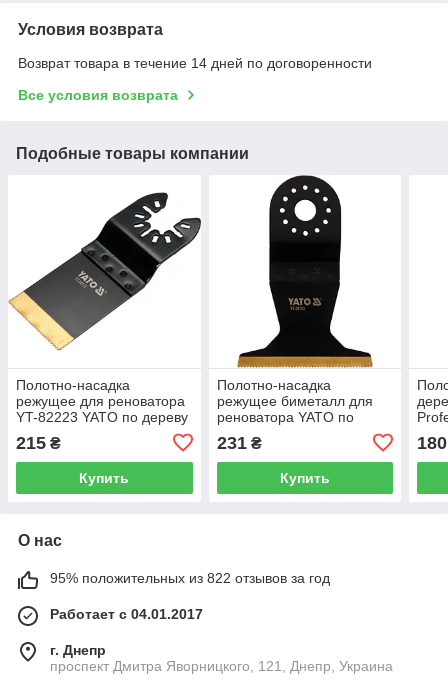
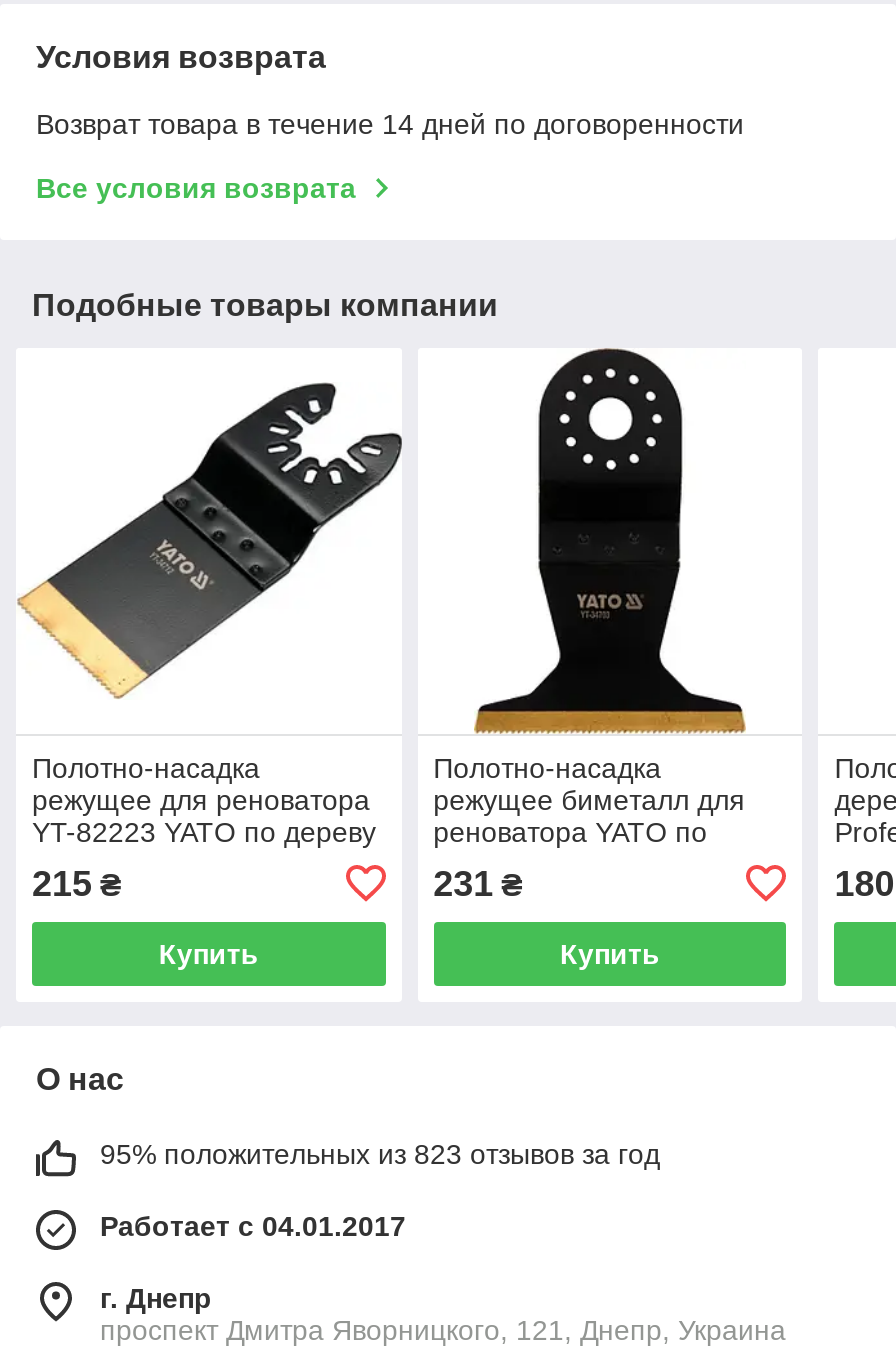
[50,570,330,586] 95% положительных из 822 отзывов за год -> [100,1138,660,1170] 95% положительных из 823 отзывов за год

